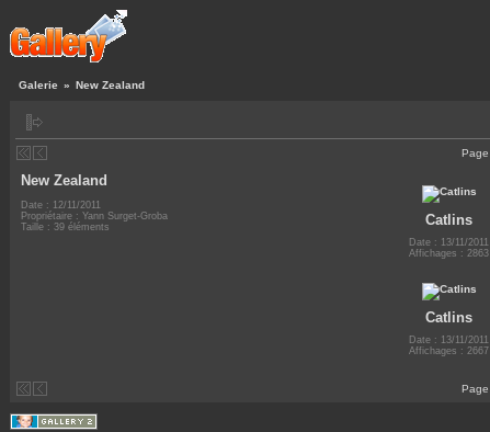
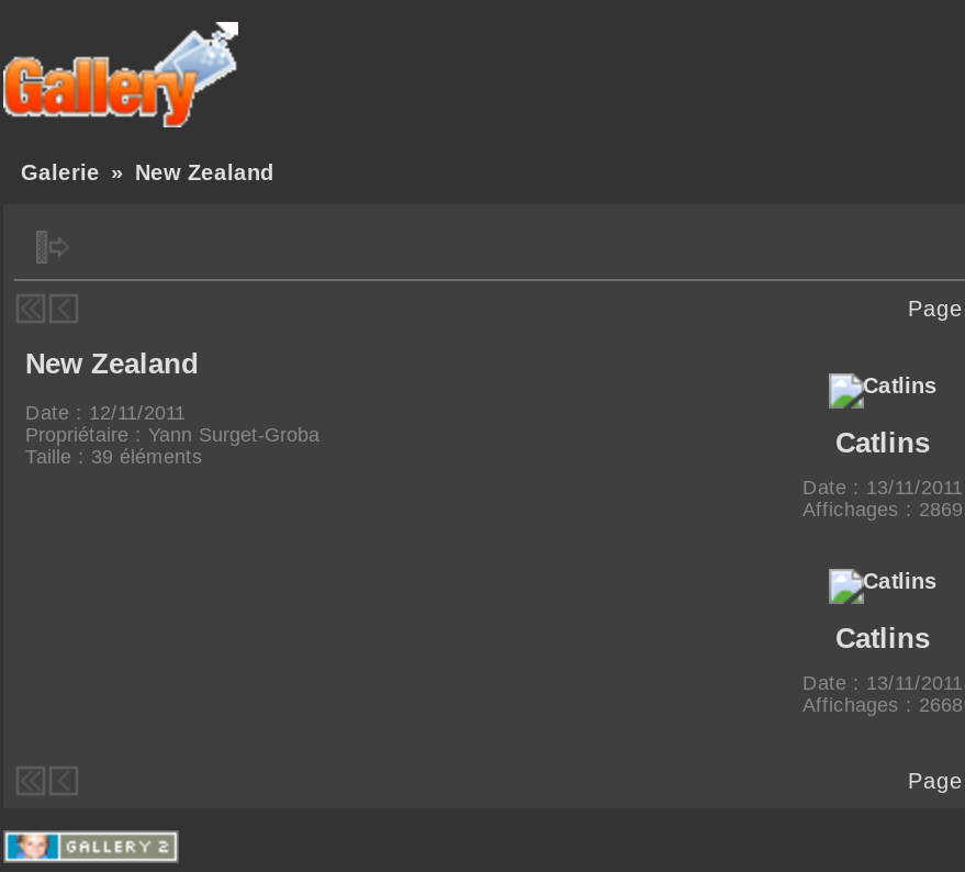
[409,247,489,258] Affichages : 2863 -> [803,498,963,520] Affichages : 2869
[409,345,489,356] Affichages : 2667 -> [803,693,963,715] Affichages : 2668

